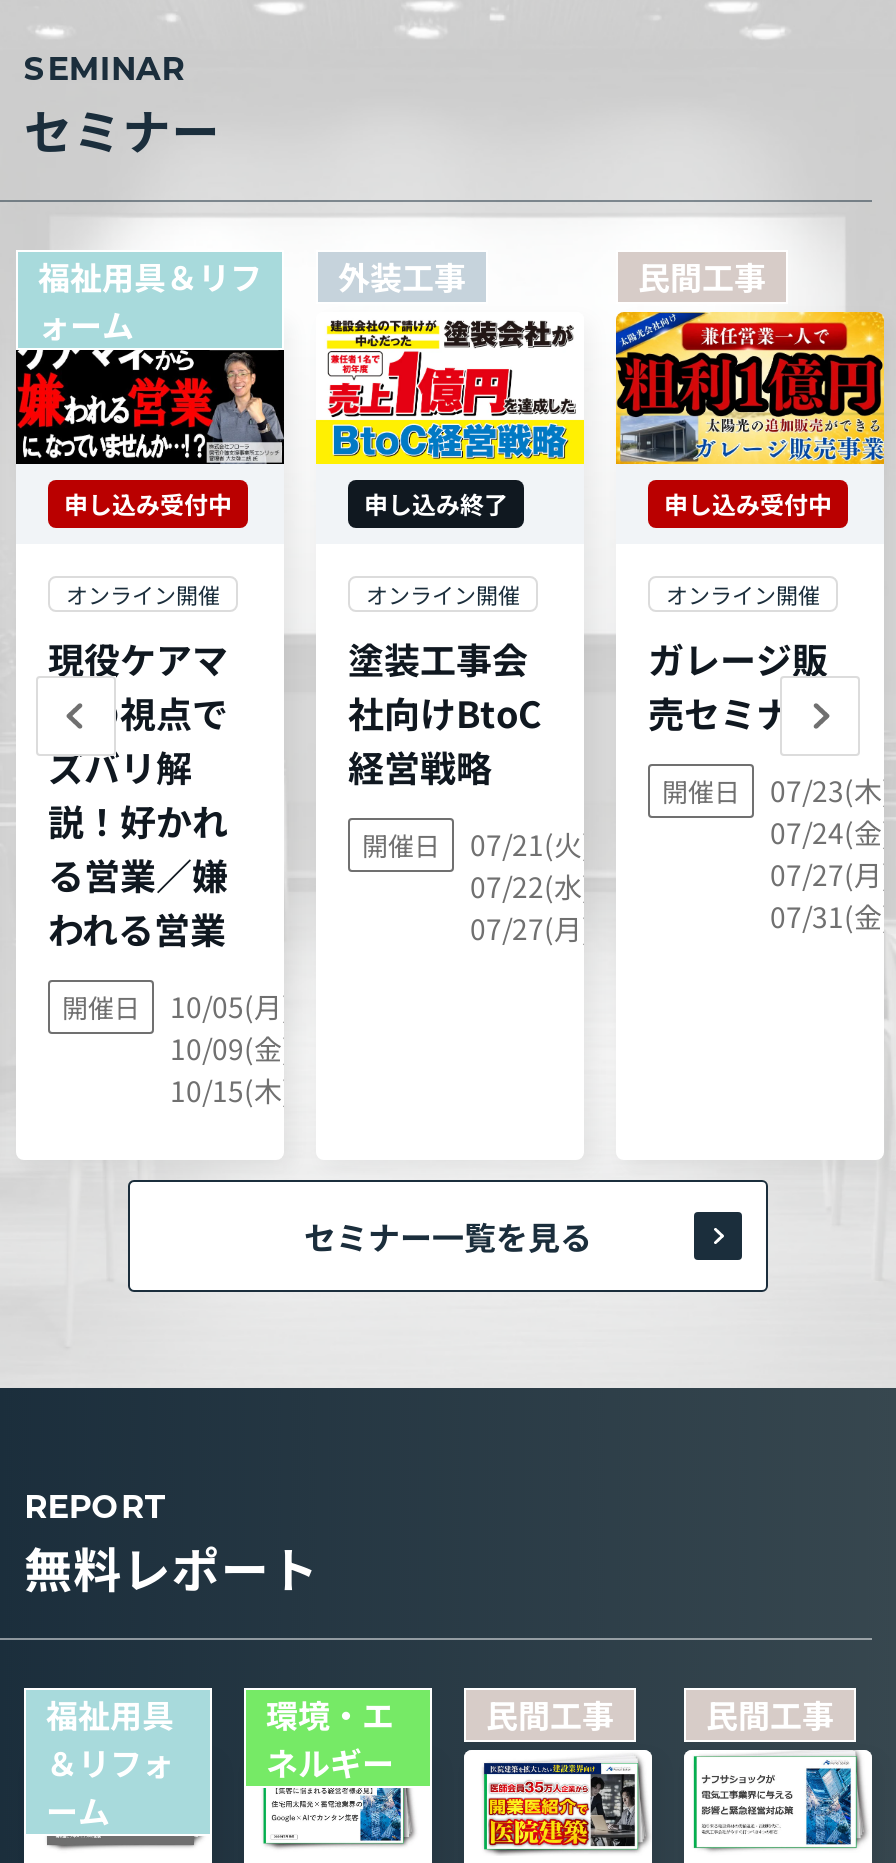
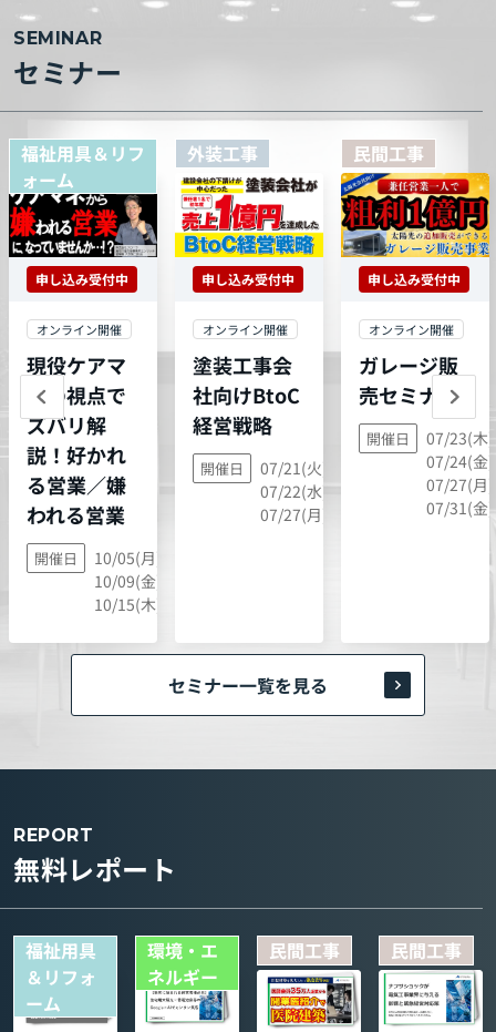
[364,486,508,520] 申し込み終了 -> [201,269,294,288] 申し込み受付中

